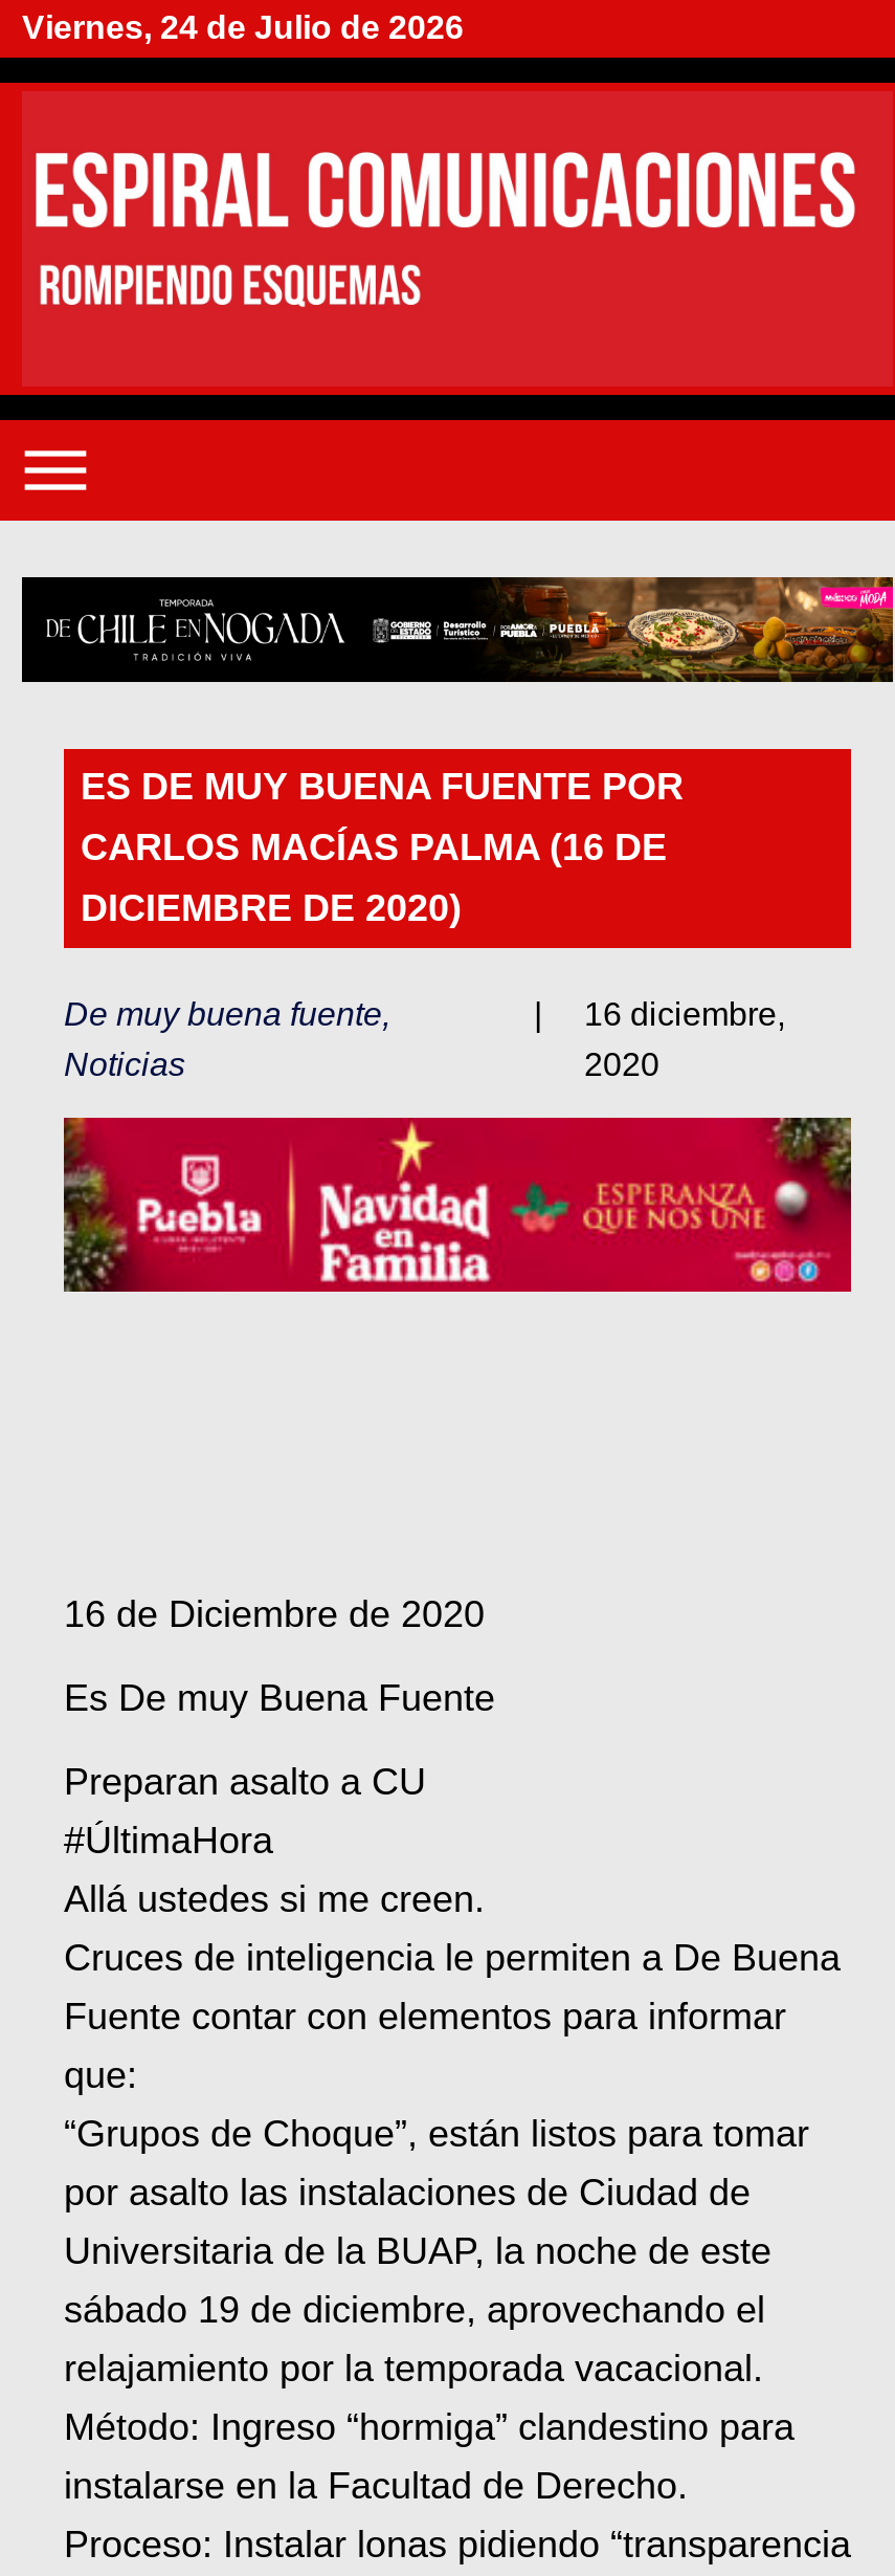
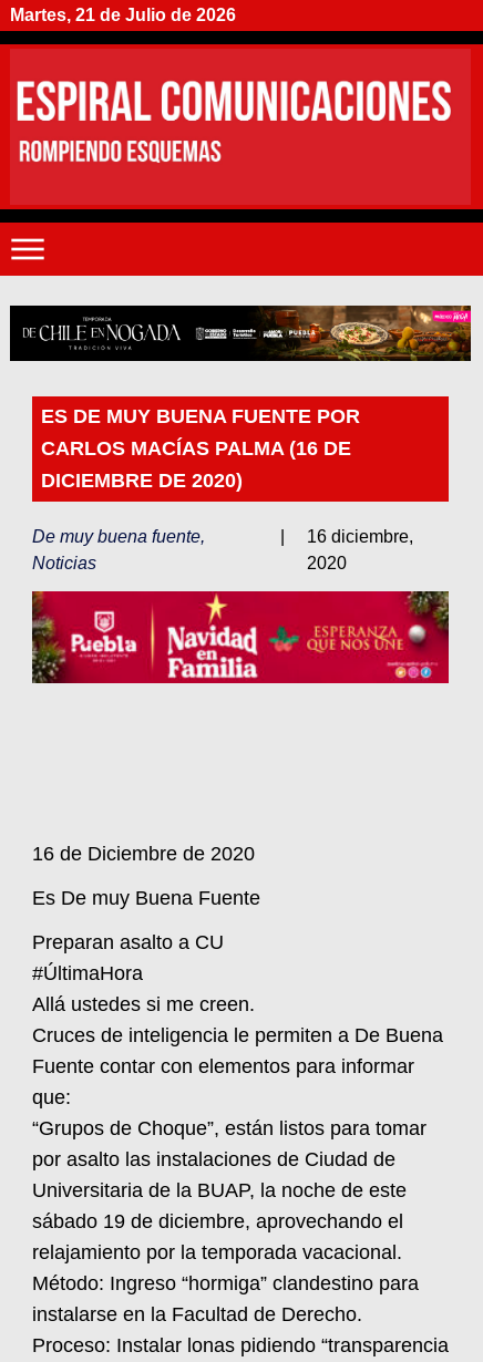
[22,9,464,45] Viernes, 24 de Julio de 2026 -> [10,6,236,24] Martes, 21 de Julio de 2026

